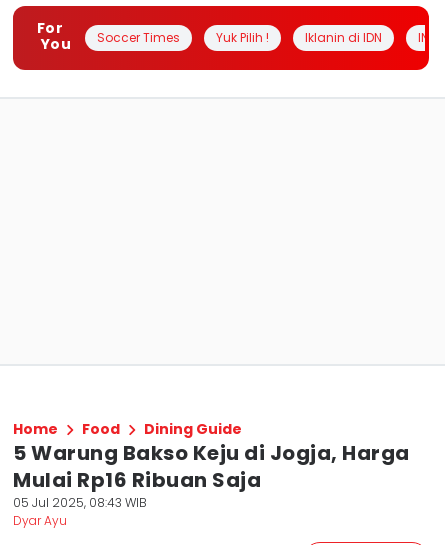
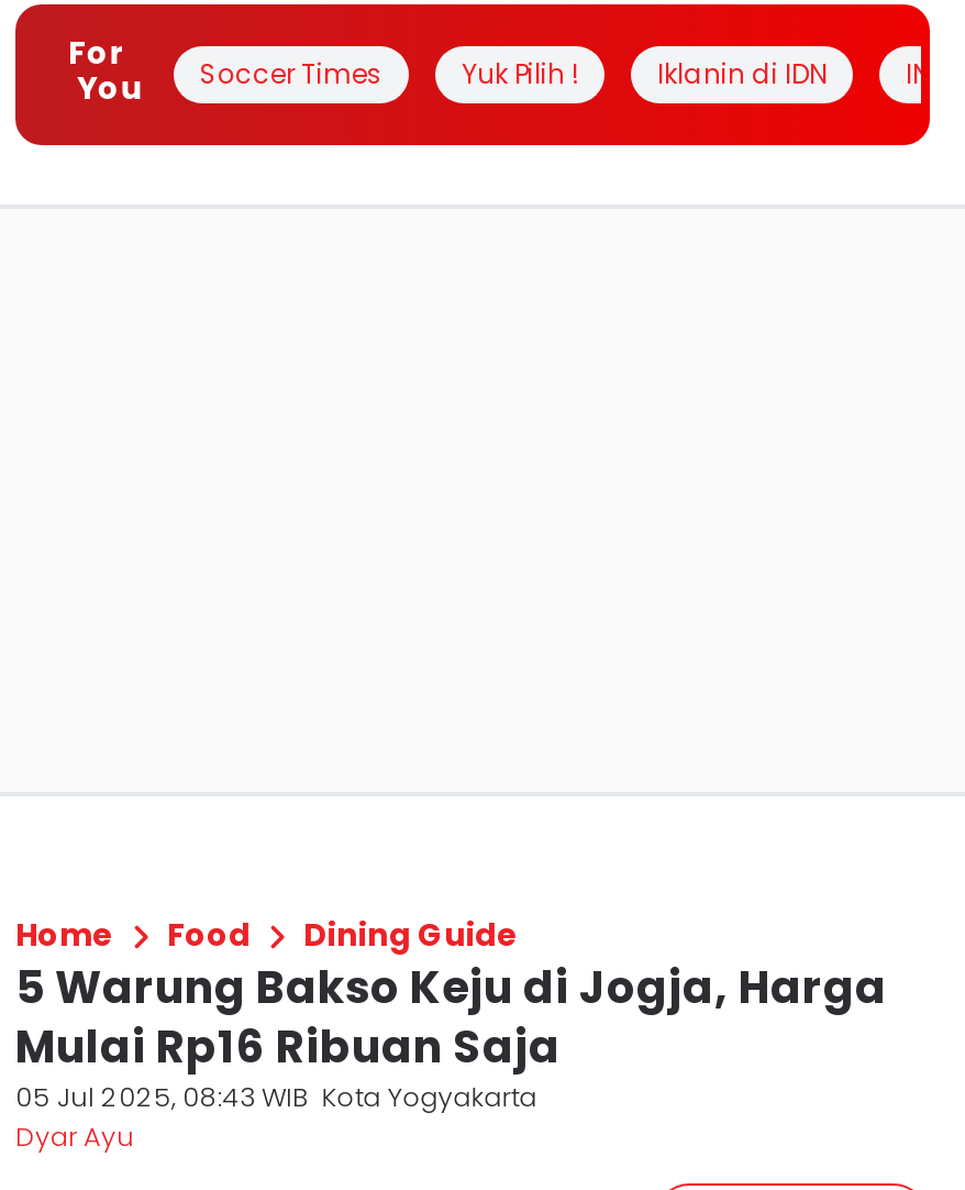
[13,494,147,511] 05 Jul 2025, 08:43 WIB -> [15,1078,537,1115] 05 Jul 2025, 08:43 WIB Kota Yogyakarta

